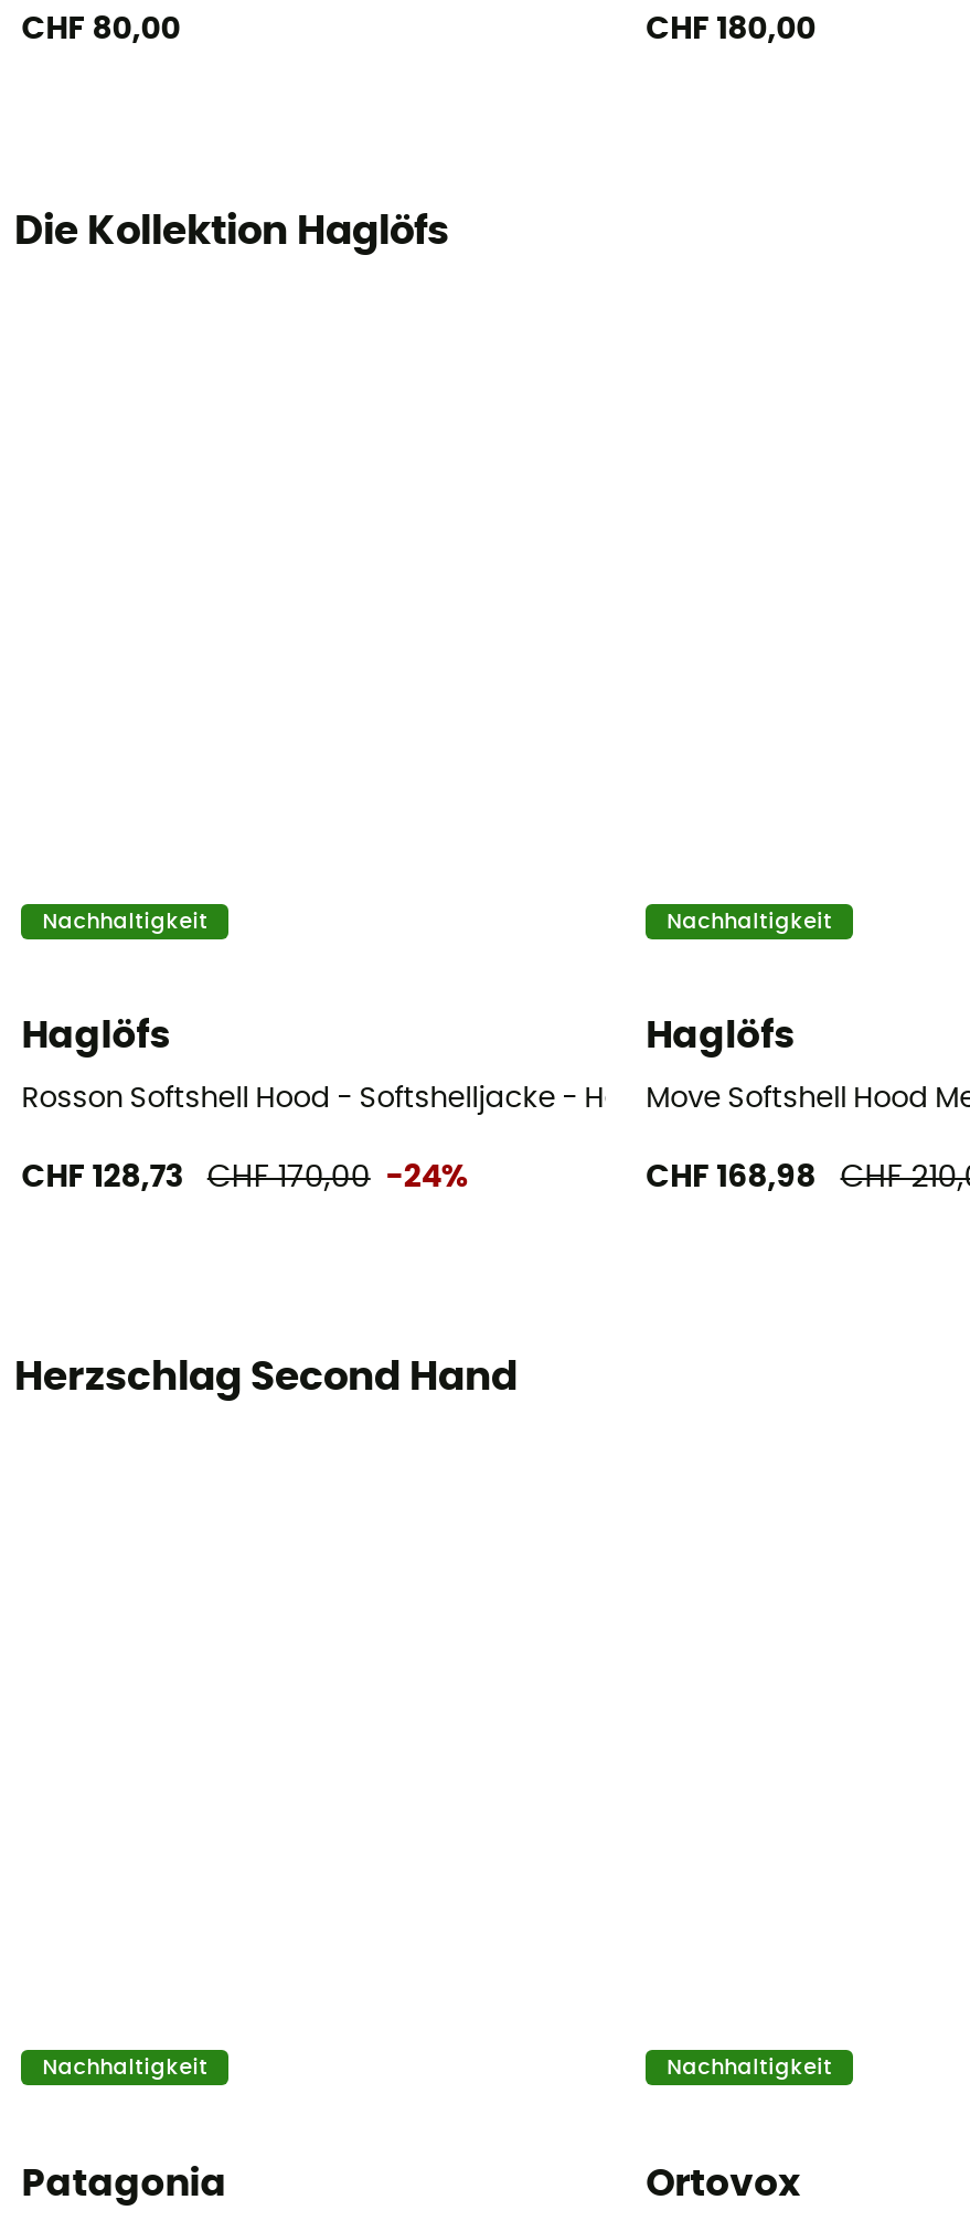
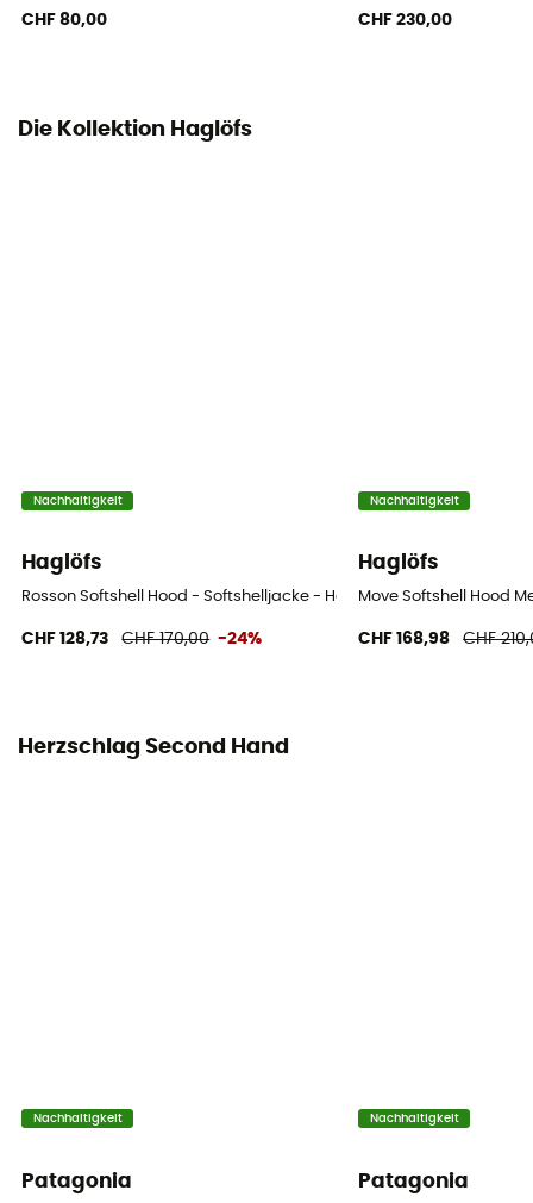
[646,15,816,46] CHF 180,00 -> [358,12,452,29] CHF 230,00
[646,2165,800,2202] Ortovox -> [358,1171,469,1191] Patagonia

